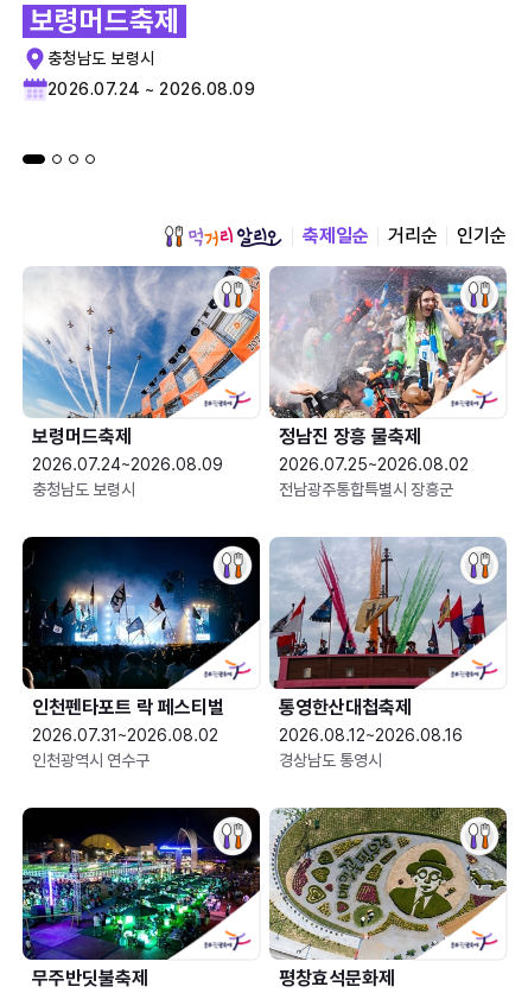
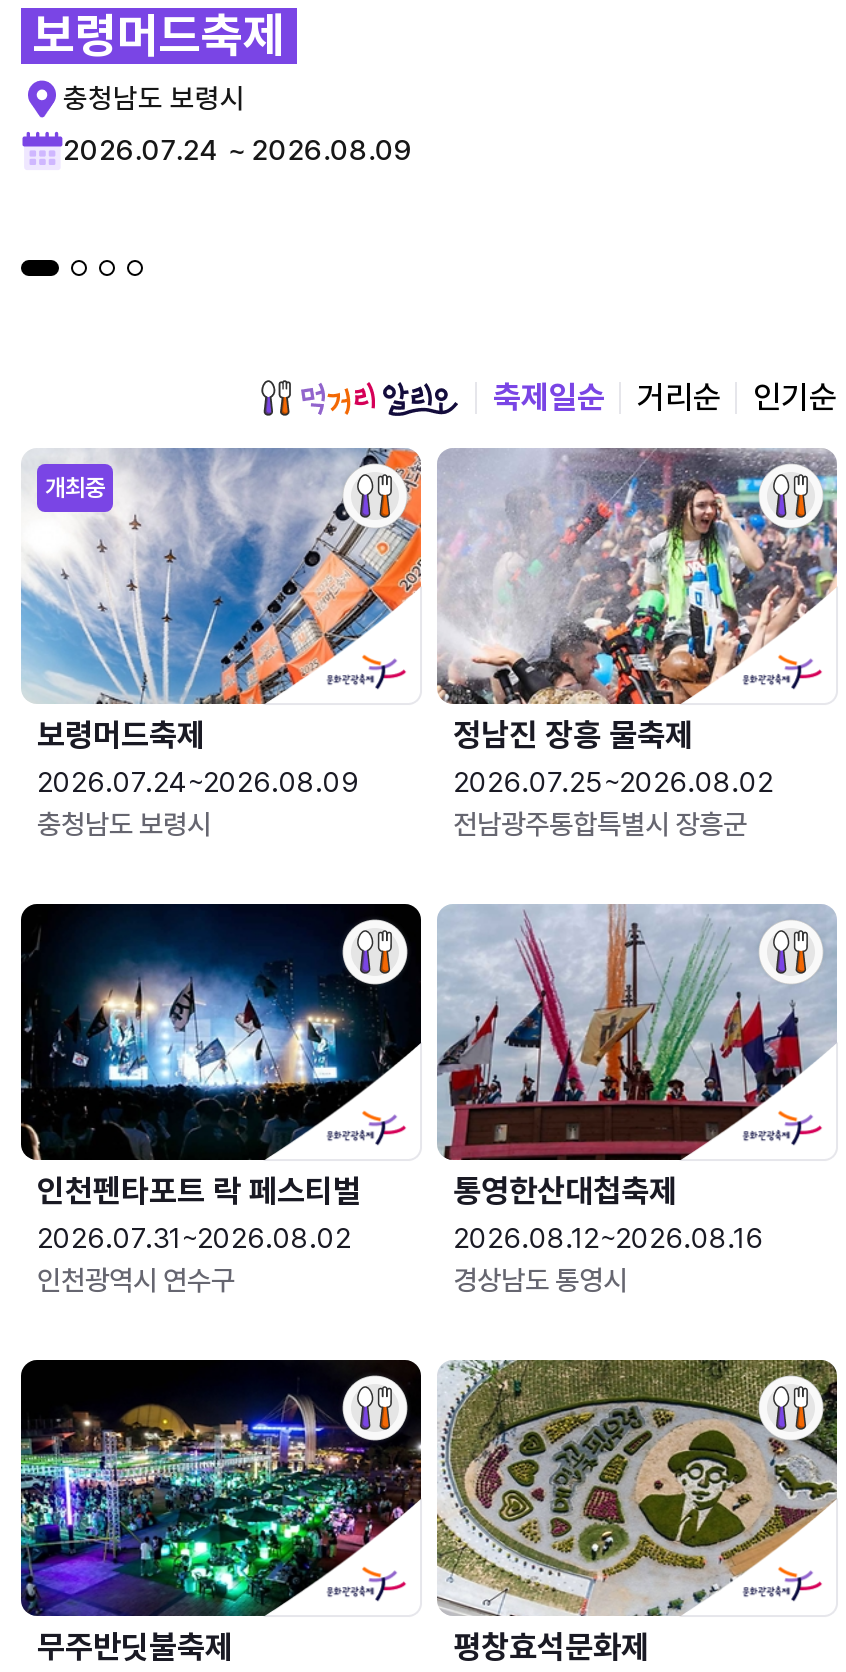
none -> [45,474,105,502] 개최중

